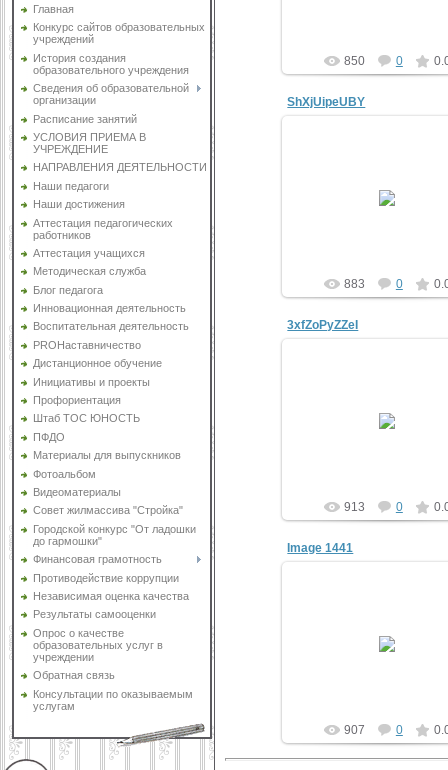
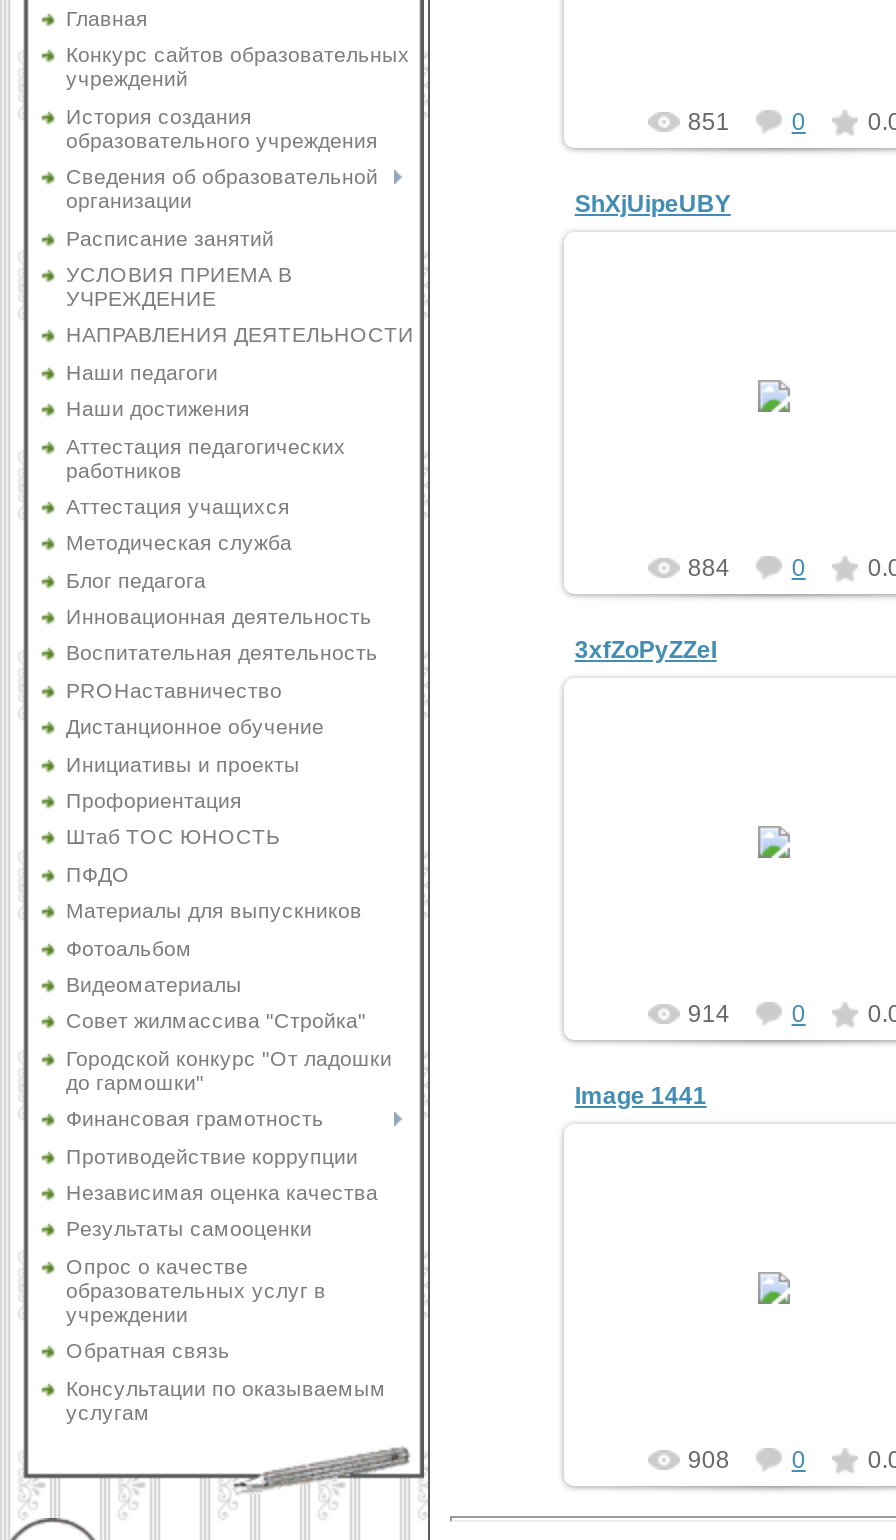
[344,54,365,68] 850 -> [688,107,730,135] 851
[344,277,365,291] 883 -> [688,553,730,581] 884
[344,500,365,514] 913 -> [688,999,730,1027] 914
[344,723,365,737] 907 -> [688,1445,730,1473] 908

